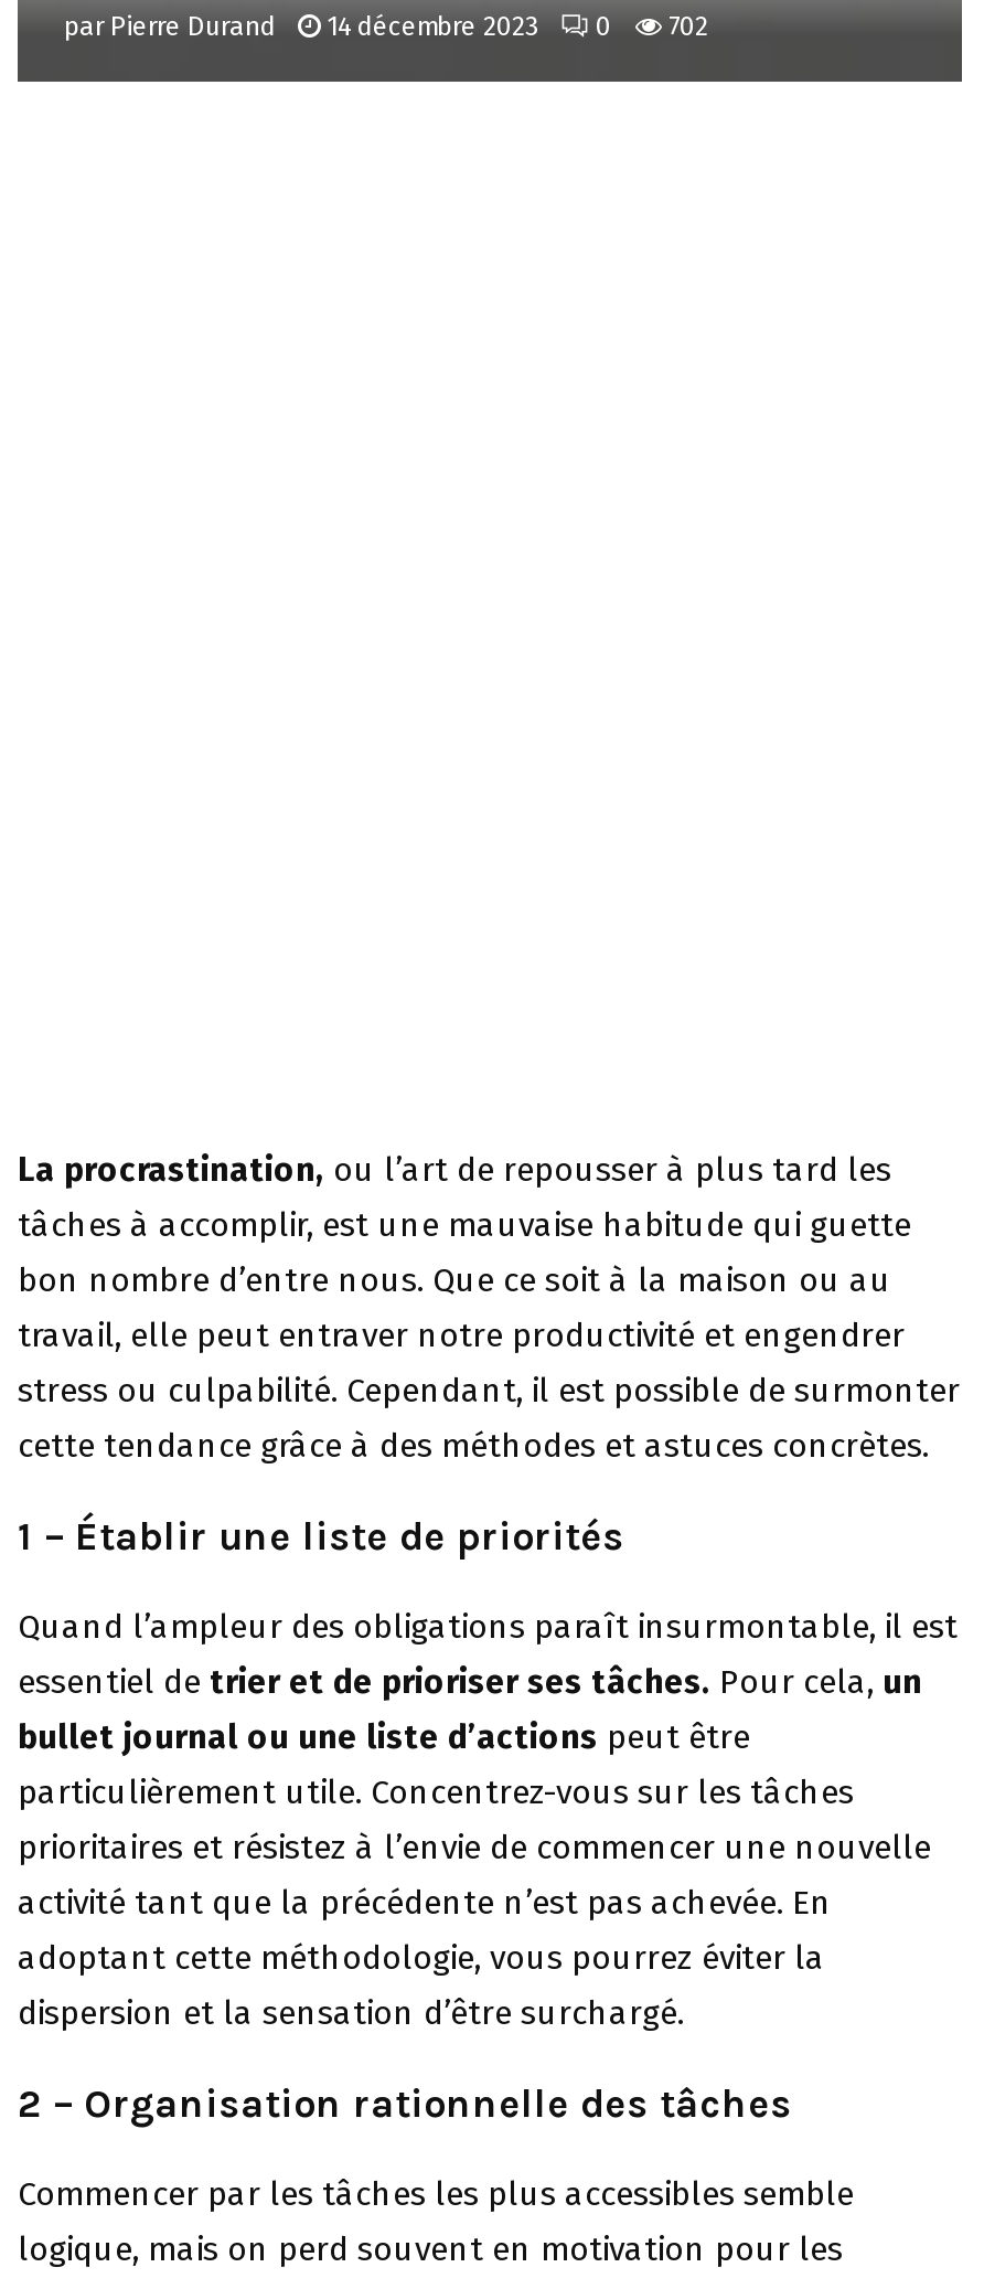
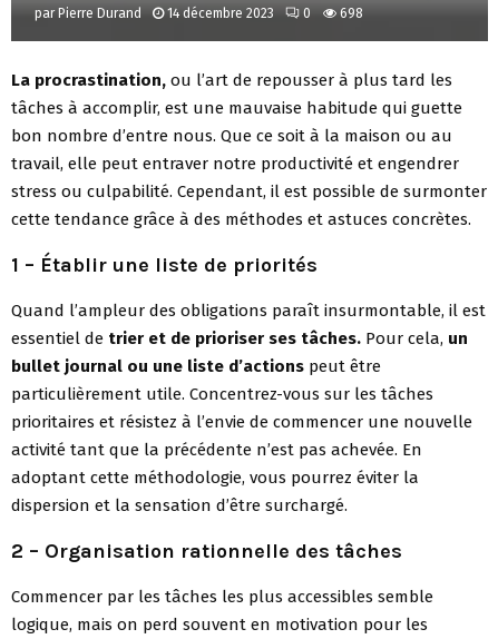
[64,11,708,42] par Pierre Durand 14 décembre 2023 0 702 -> [35,6,363,21] par Pierre Durand 14 décembre 2023 0 698

